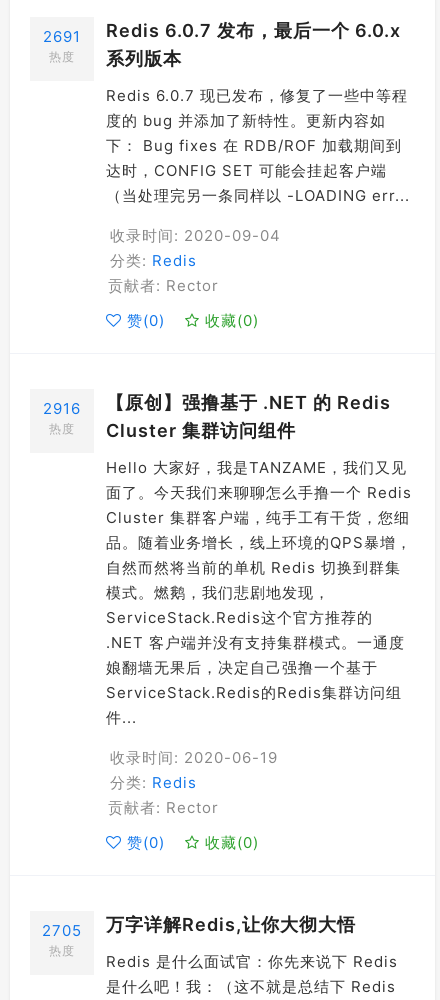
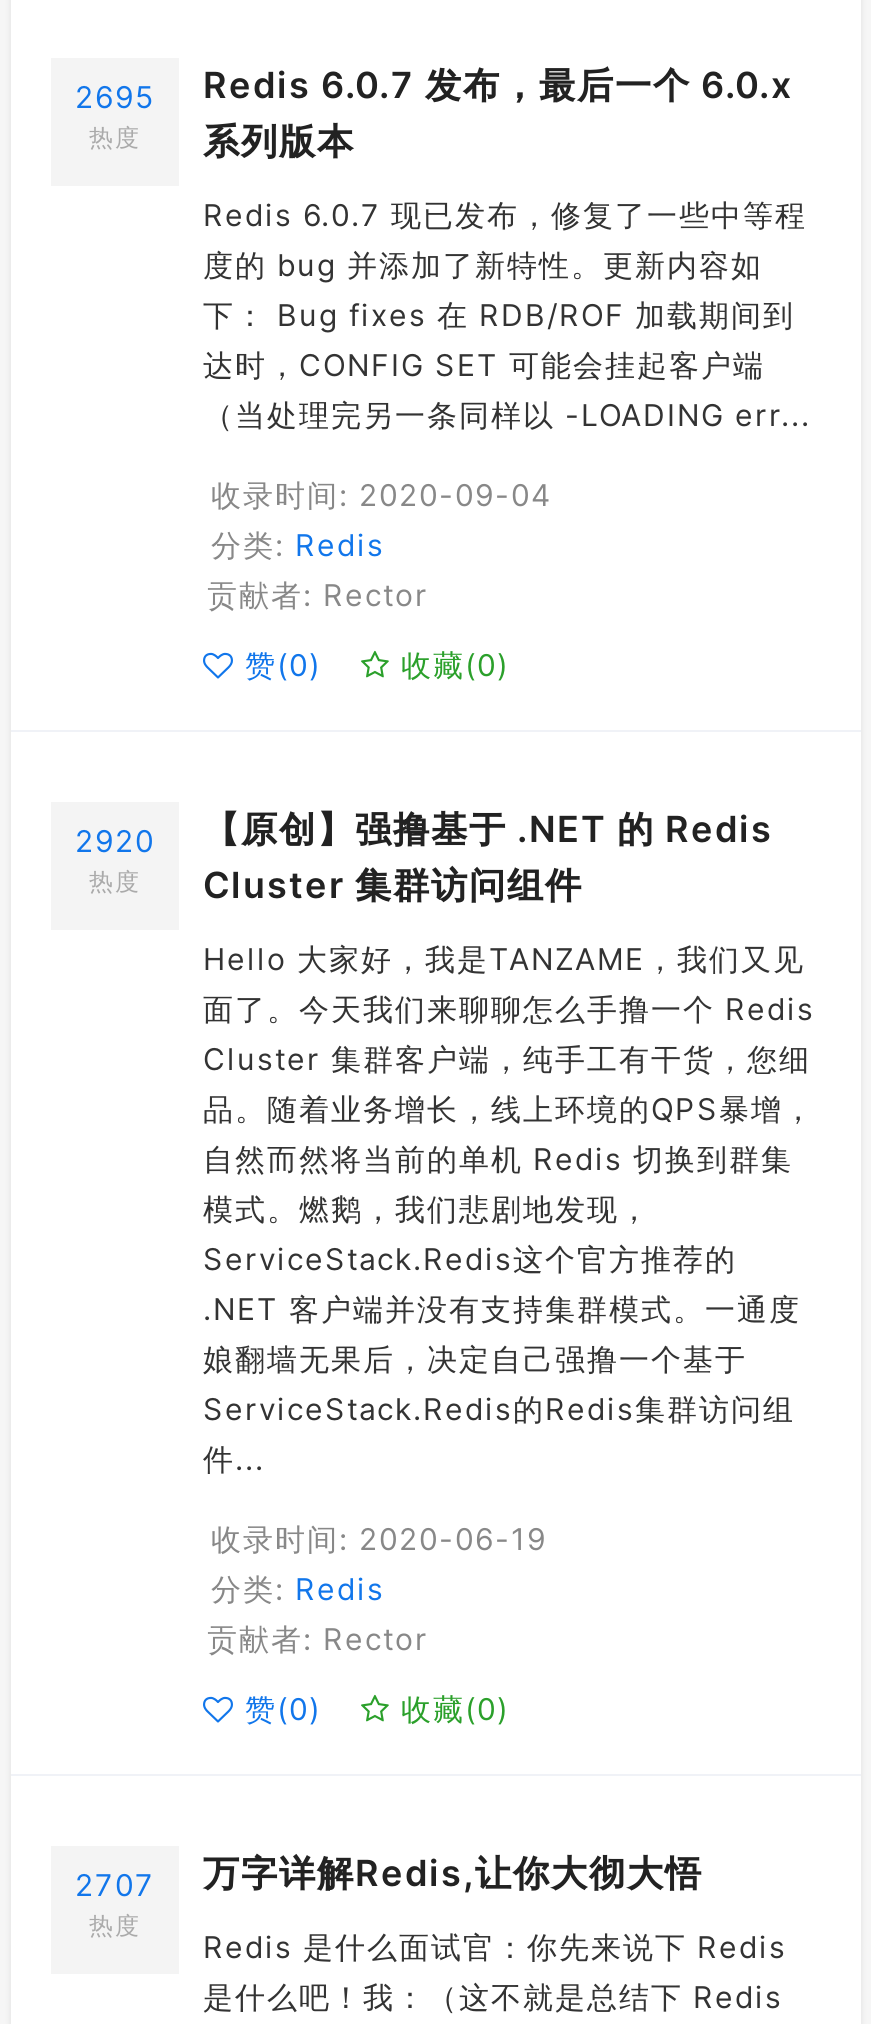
[43,20,401,46] 2691 Redis 6.0.7 发布，最后一个 6.0.x -> [75,64,793,116] 2695 Redis 6.0.7 发布，最后一个 6.0.x
[43,392,391,418] 2916 【原创】强撸基于 .NET 的 Redis -> [75,808,773,860] 2920 【原创】强撸基于 .NET 的 Redis
[42,914,356,940] 2705 万字详解Redis,让你大彻大悟 -> [75,1852,703,1904] 2707 万字详解Redis,让你大彻大悟

